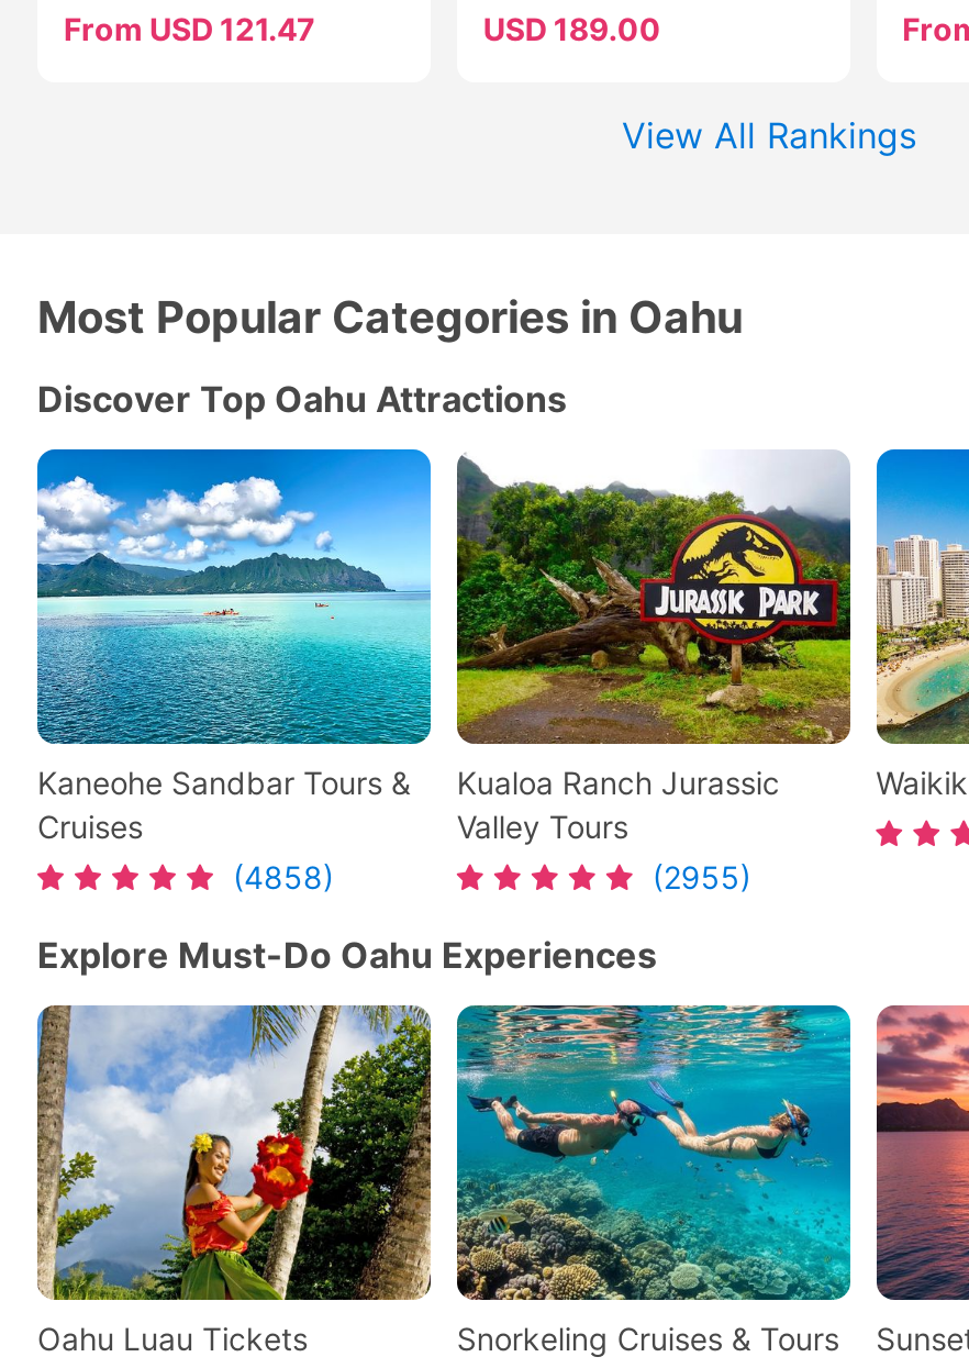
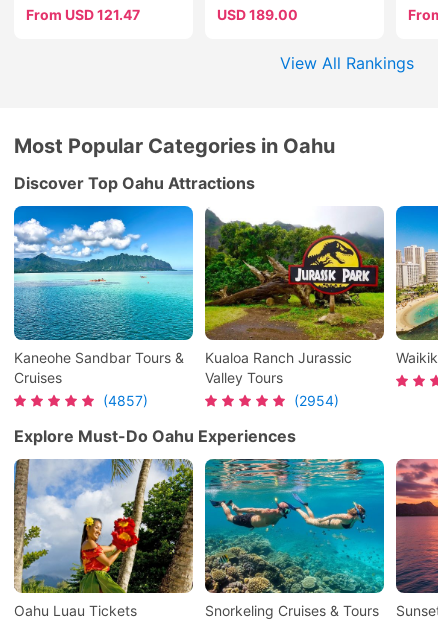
[233,859,334,896] (4858) -> [103,392,148,409] (4857)
[652,859,751,896] (2955) -> [294,392,339,409] (2954)

